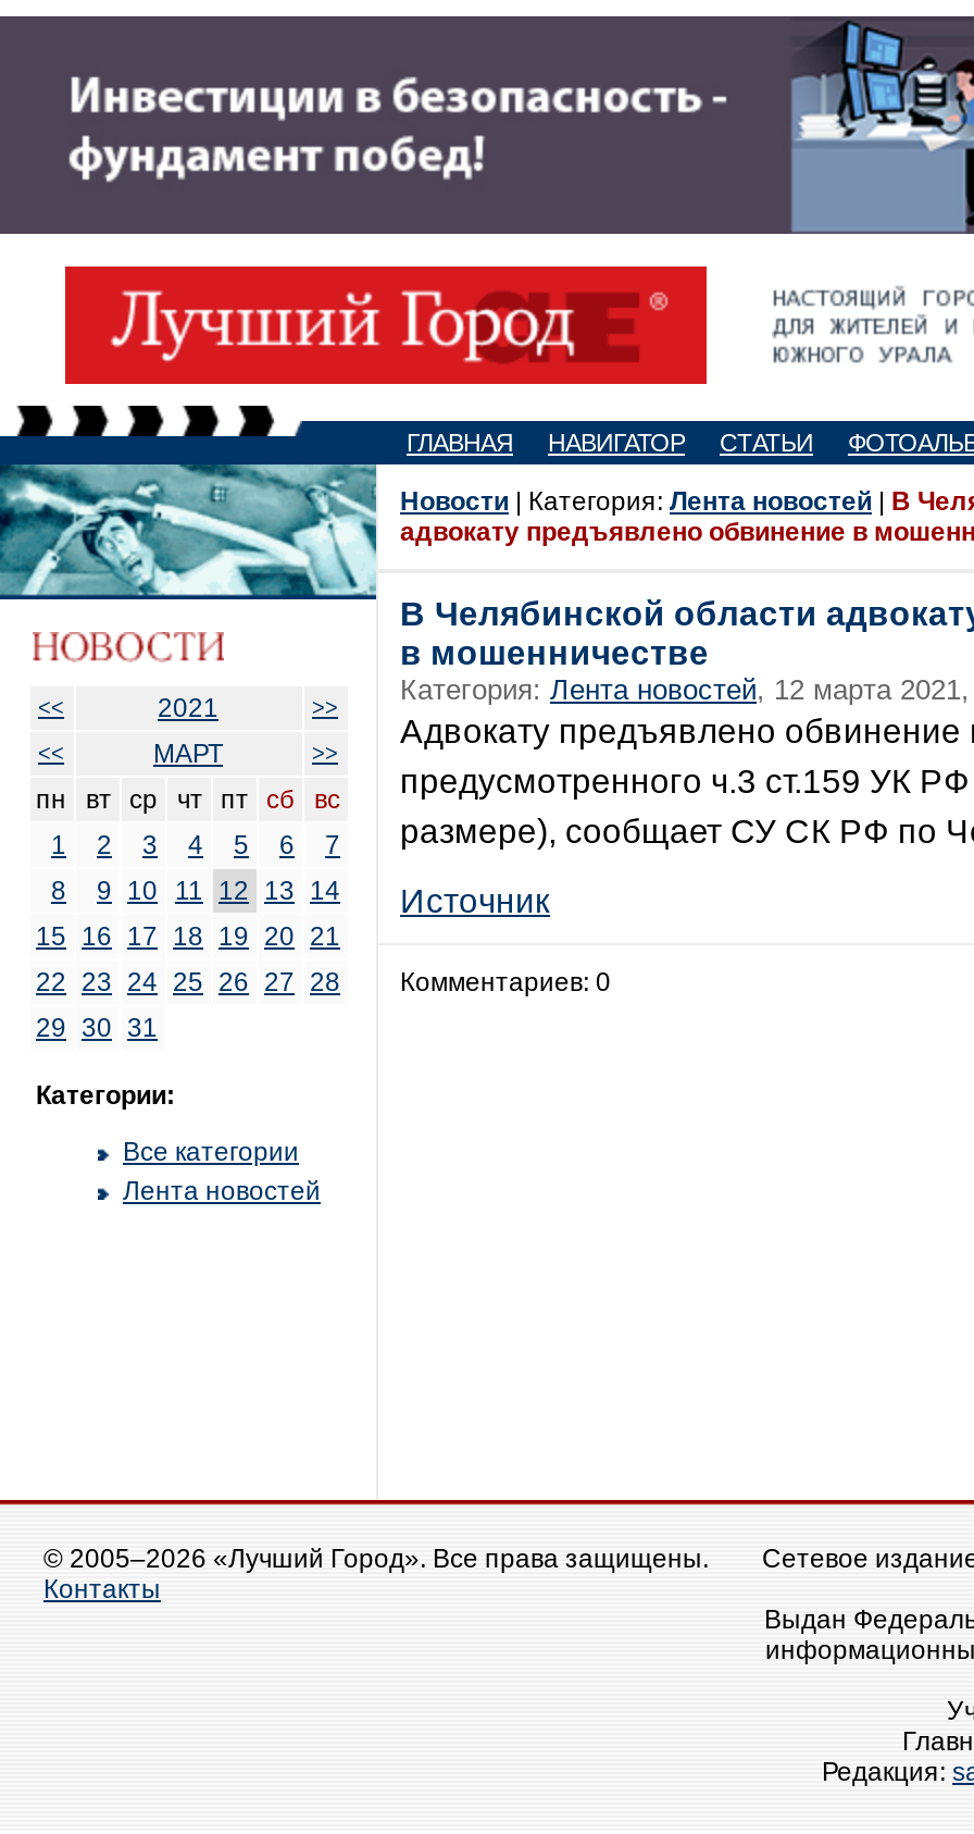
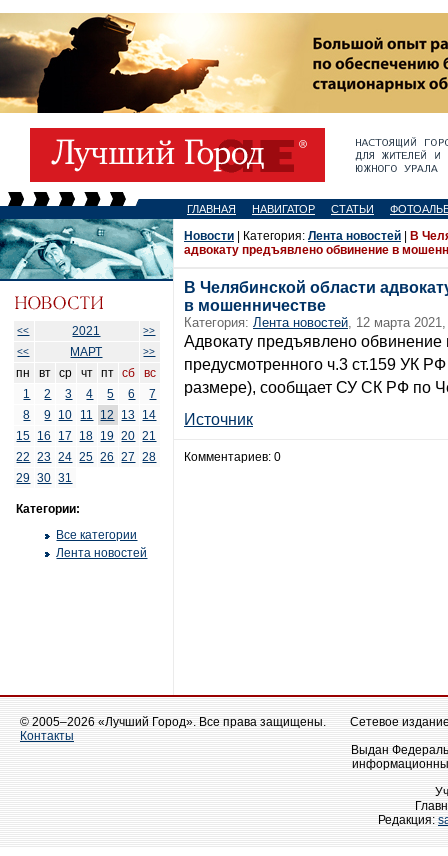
[7,14,967,236] [image] -> [3,12,445,114] [image]

